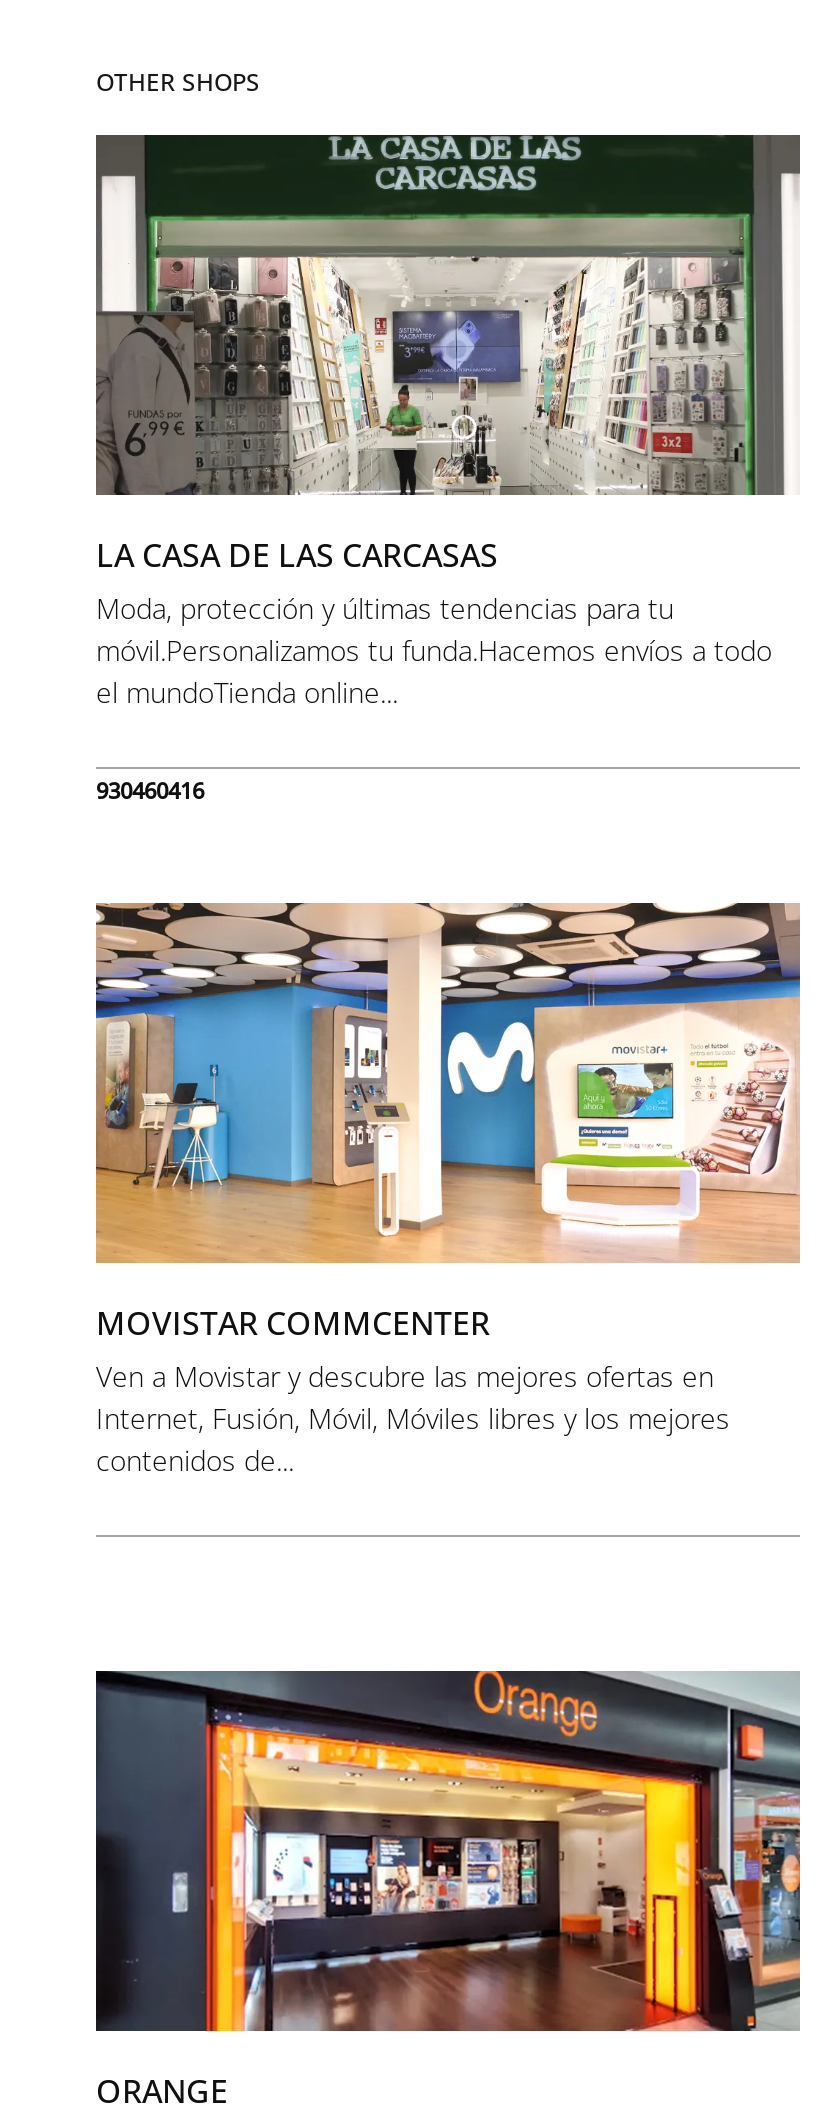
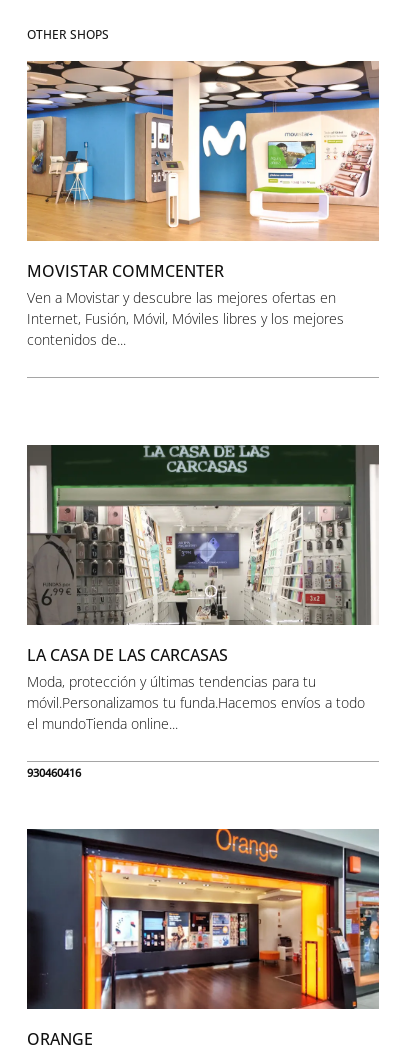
moved [94,131,798,804] -> [26,443,378,780]: [image] | LA CASA DE LAS CARCASAS | Moda, protección y últimas tendencias para tu | móvil.Personalizamos tu funda.Hacemos envíos a todo | el mundoTienda online... | 930460416
moved [94,901,800,1478] -> [26,60,380,349]: [image] | MOVISTAR COMMCENTER | Ven a Movistar y descubre las mejores ofertas en | Internet, Fusión, Móvil, Móviles libres y los mejores | contenidos de...

